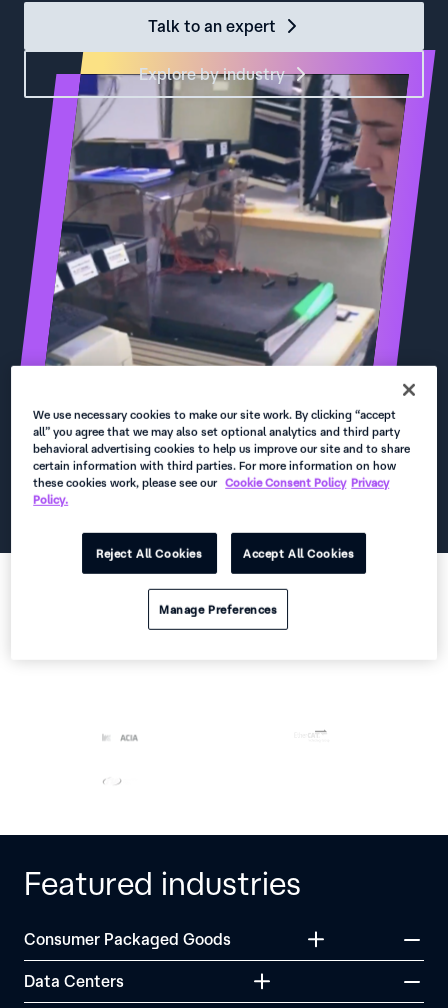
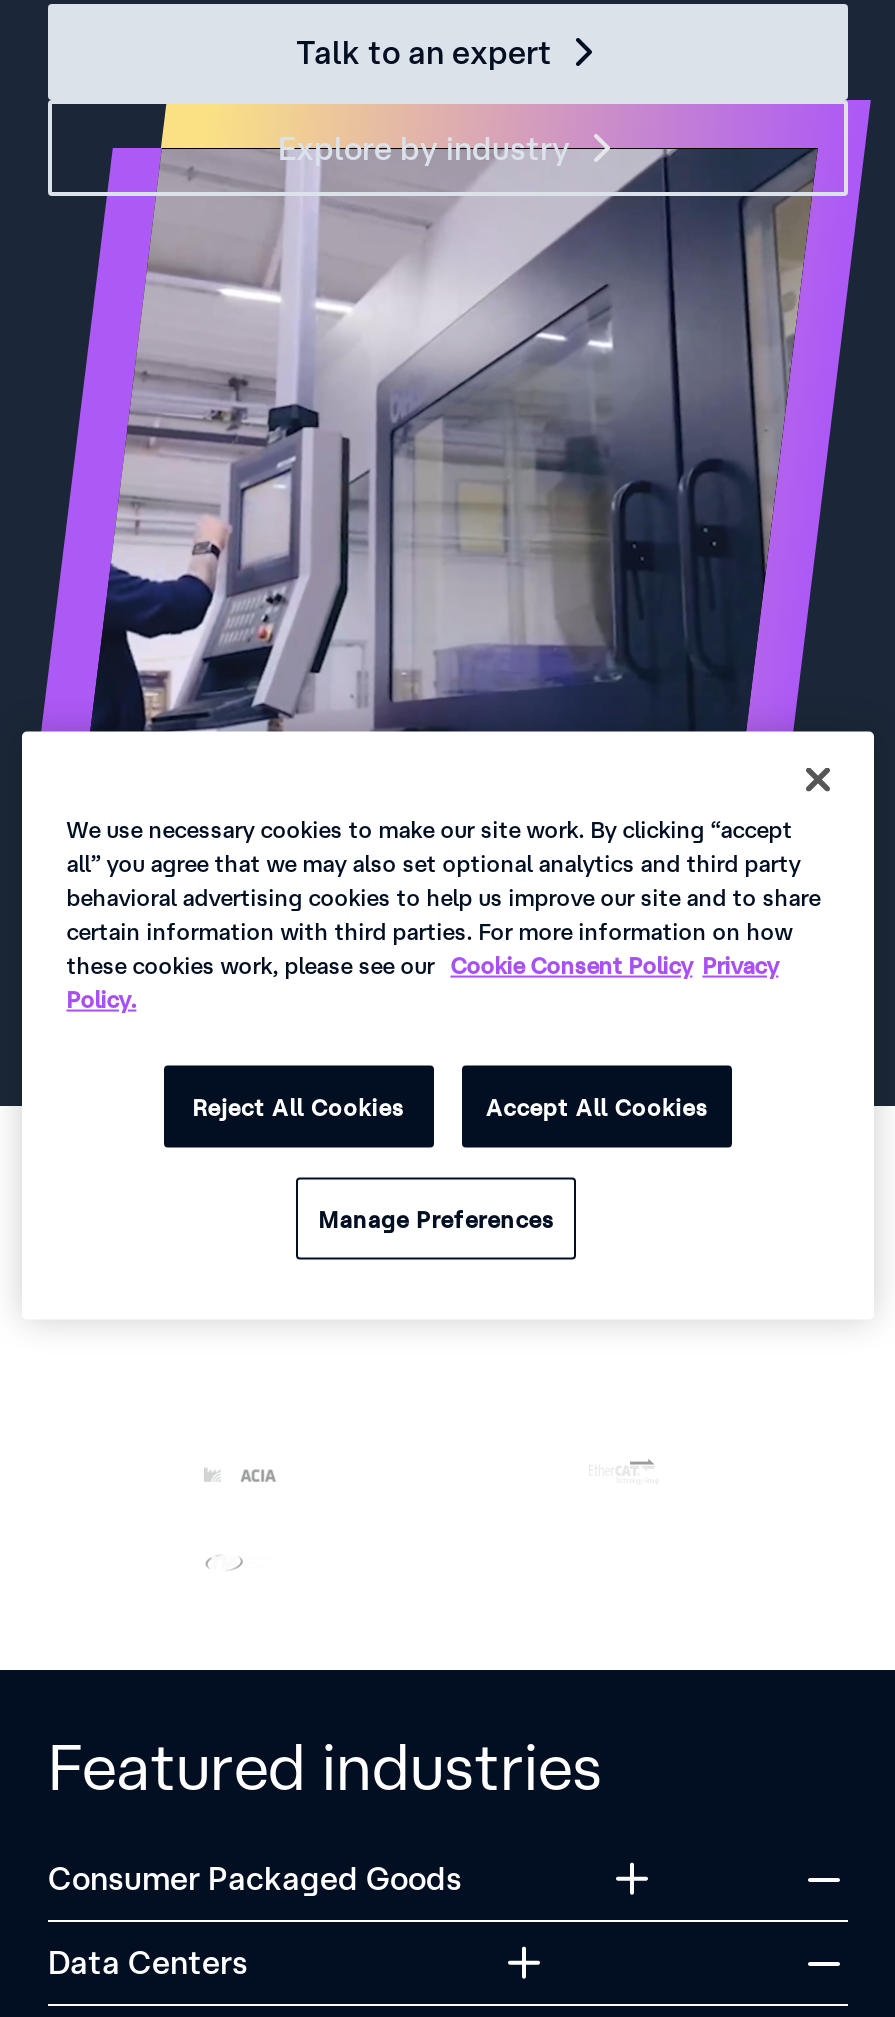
[46,74,408,366] [image] -> [92,148,816,734] [image]

